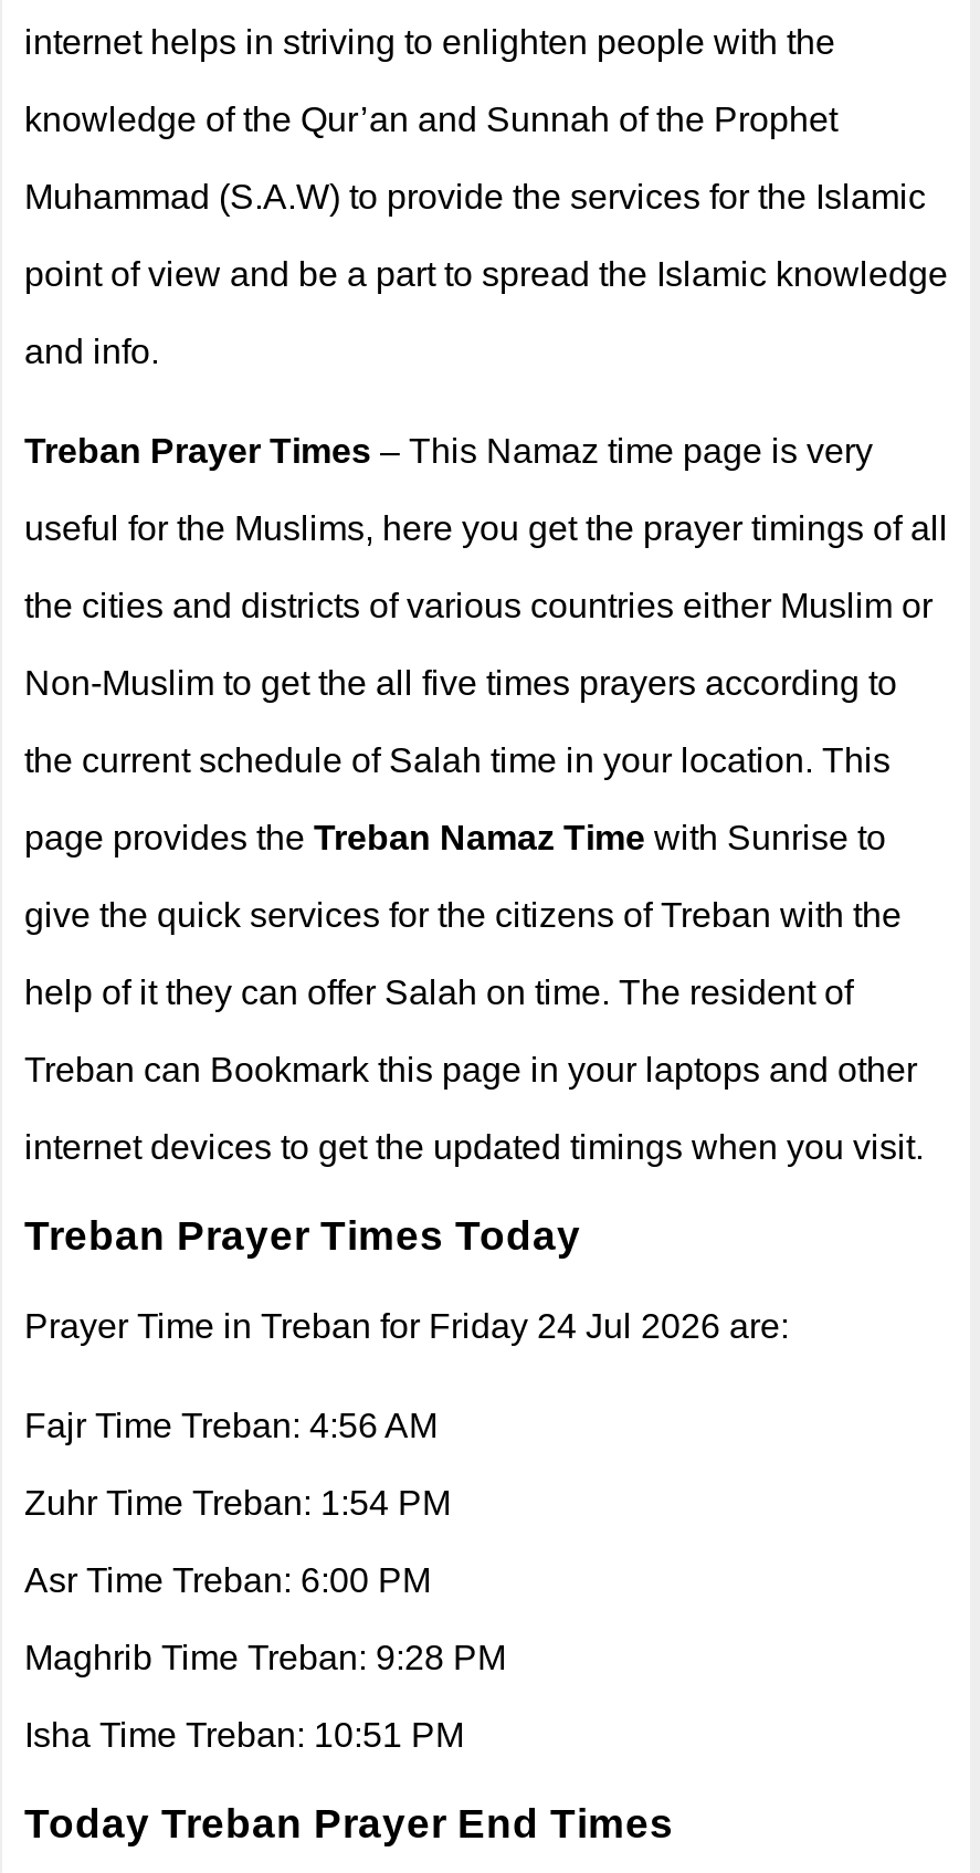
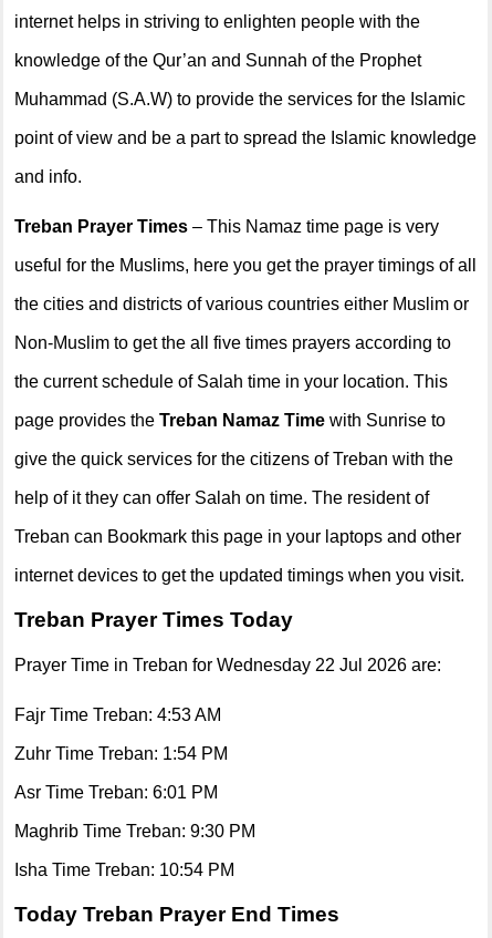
[24,1307,789,1345] Prayer Time in Treban for Friday 24 Jul 2026 are: -> [14,656,441,674] Prayer Time in Treban for Wednesday 22 Jul 2026 are:
[24,1407,438,1444] Fajr Time Treban: 4:56 AM -> [14,705,221,724] Fajr Time Treban: 4:53 AM
[24,1561,431,1599] Asr Time Treban: 6:00 PM -> [14,783,218,802] Asr Time Treban: 6:01 PM
[24,1639,506,1676] Maghrib Time Treban: 9:28 PM -> [14,822,255,841] Maghrib Time Treban: 9:30 PM
[24,1716,464,1754] Isha Time Treban: 10:51 PM -> [14,860,234,879] Isha Time Treban: 10:54 PM

